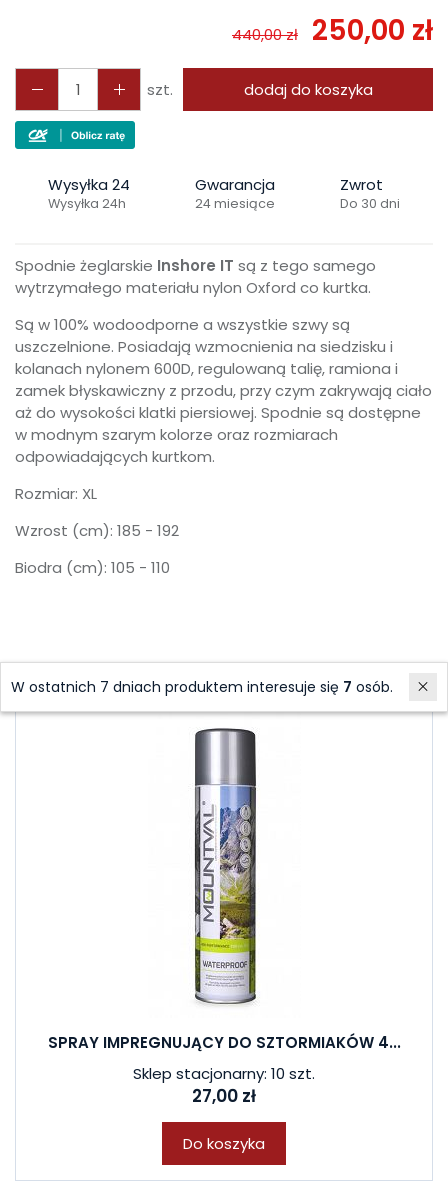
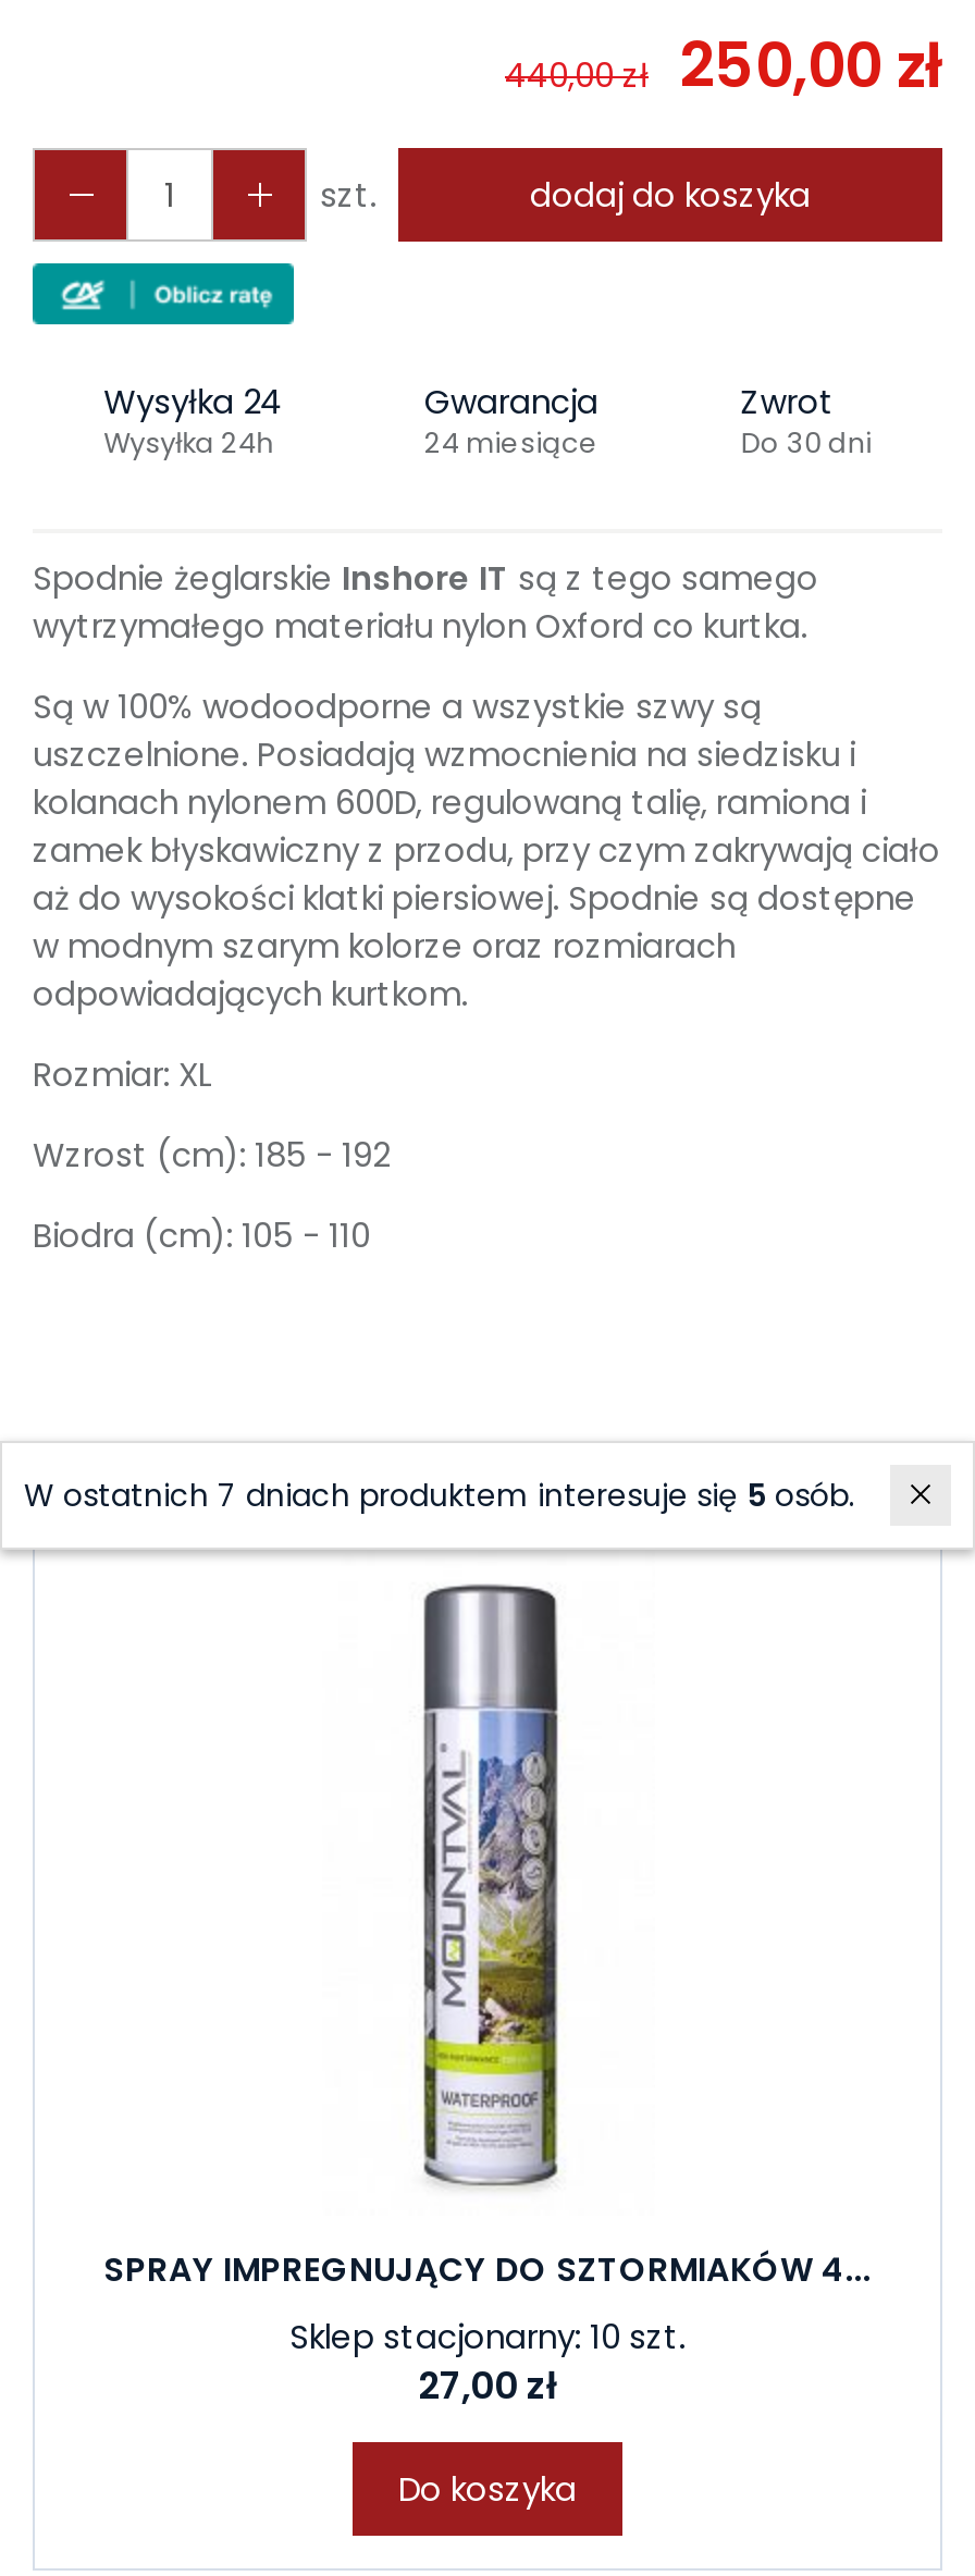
[11,677,393,697] W ostatnich 7 dniach produktem interesuje się 7 osób. -> [24,1474,855,1517] W ostatnich 7 dniach produktem interesuje się 5 osób.

